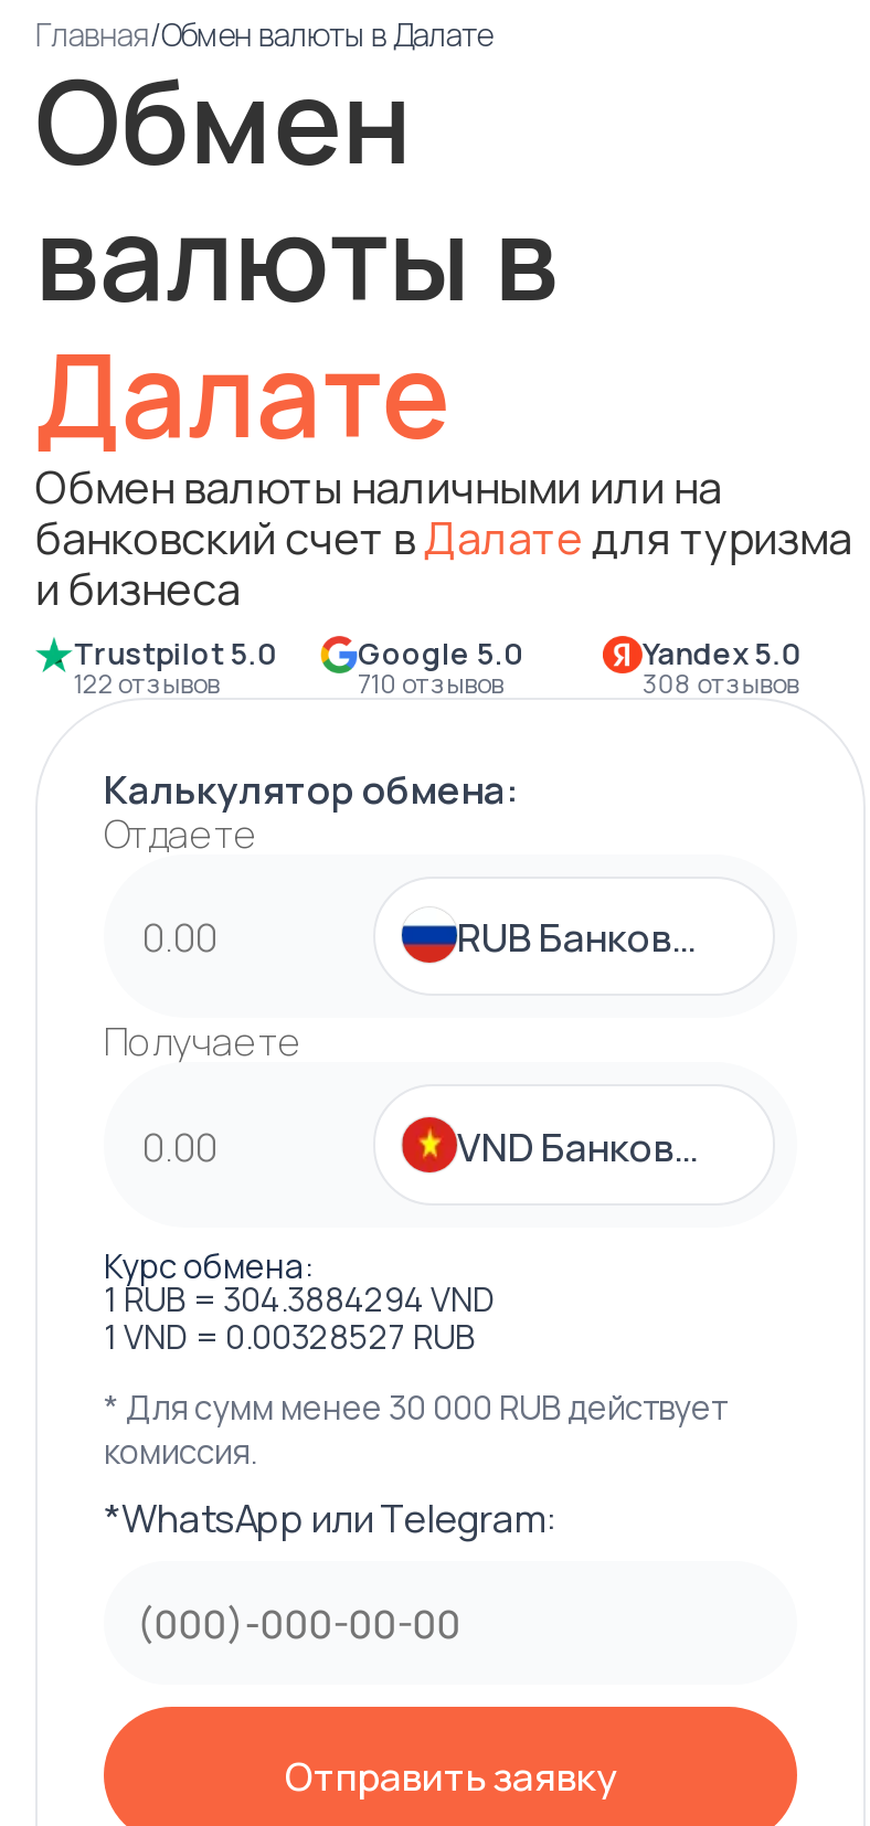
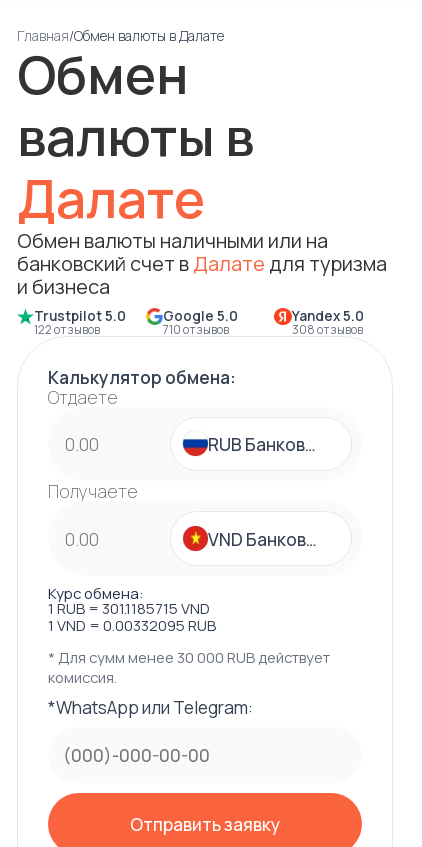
[104,1276,495,1320] 1 RUB = 304.3884294 VND -> [48,598,210,618] 1 RUB = 301.1185715 VND
[104,1314,475,1358] 1 VND = 0.00328527 RUB -> [48,615,216,635] 1 VND = 0.00332095 RUB

